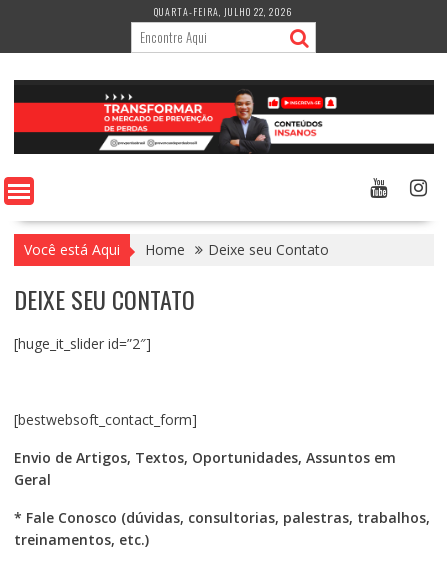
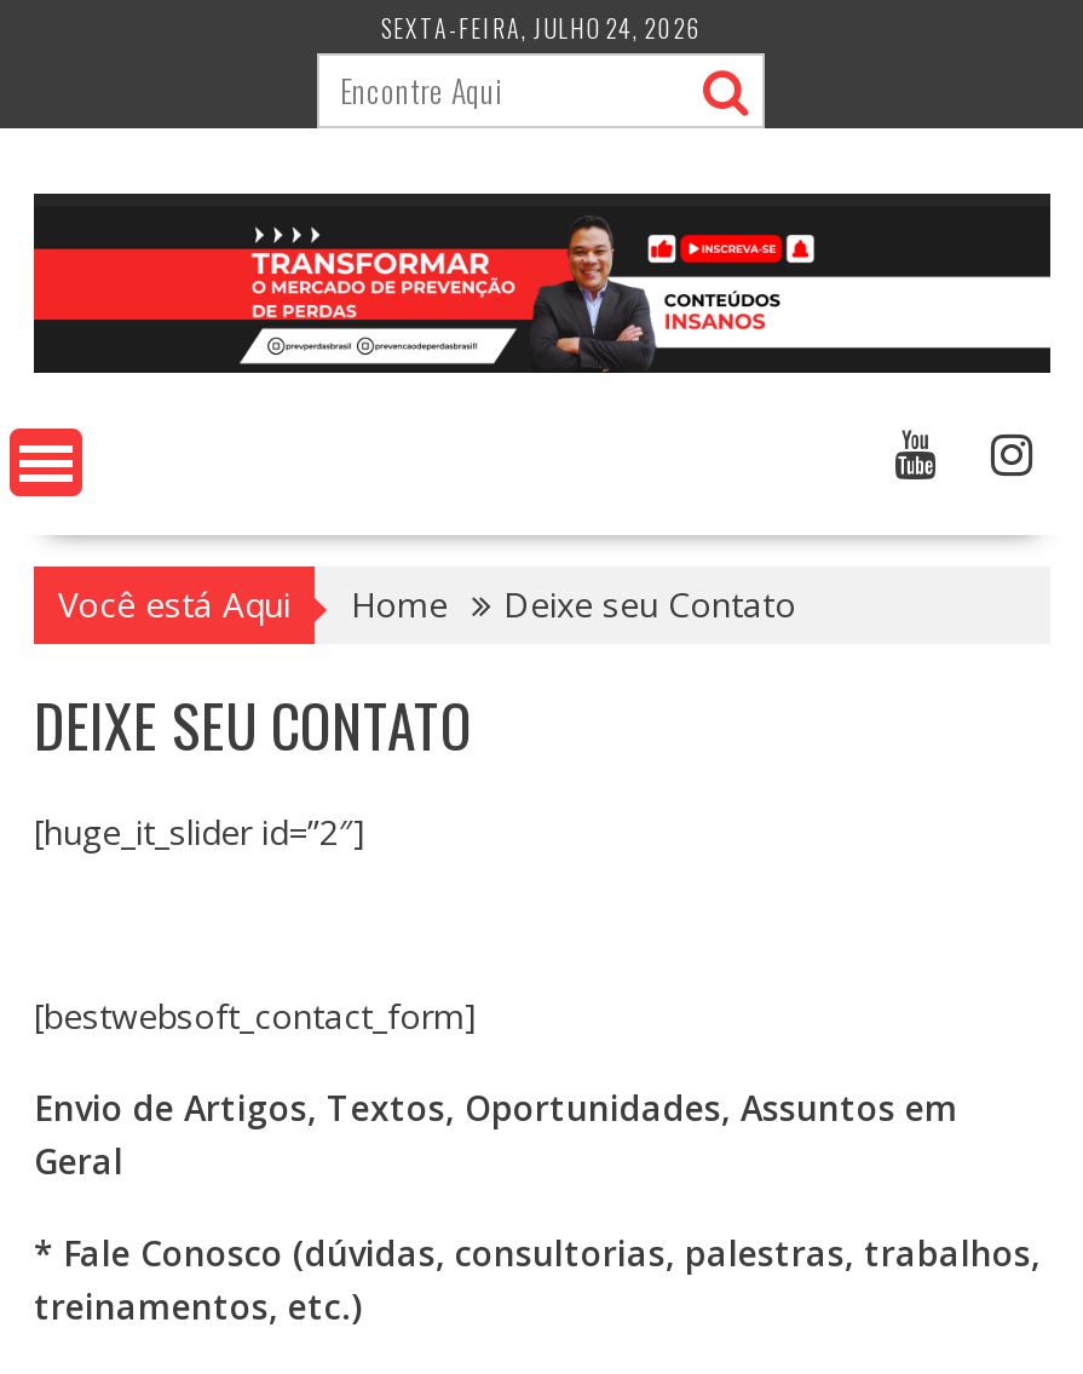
[154,4,293,19] QUARTA-FEIRA, JULHO 22, 2026 -> [381,10,703,46] SEXTA-FEIRA, JULHO 24, 2026

